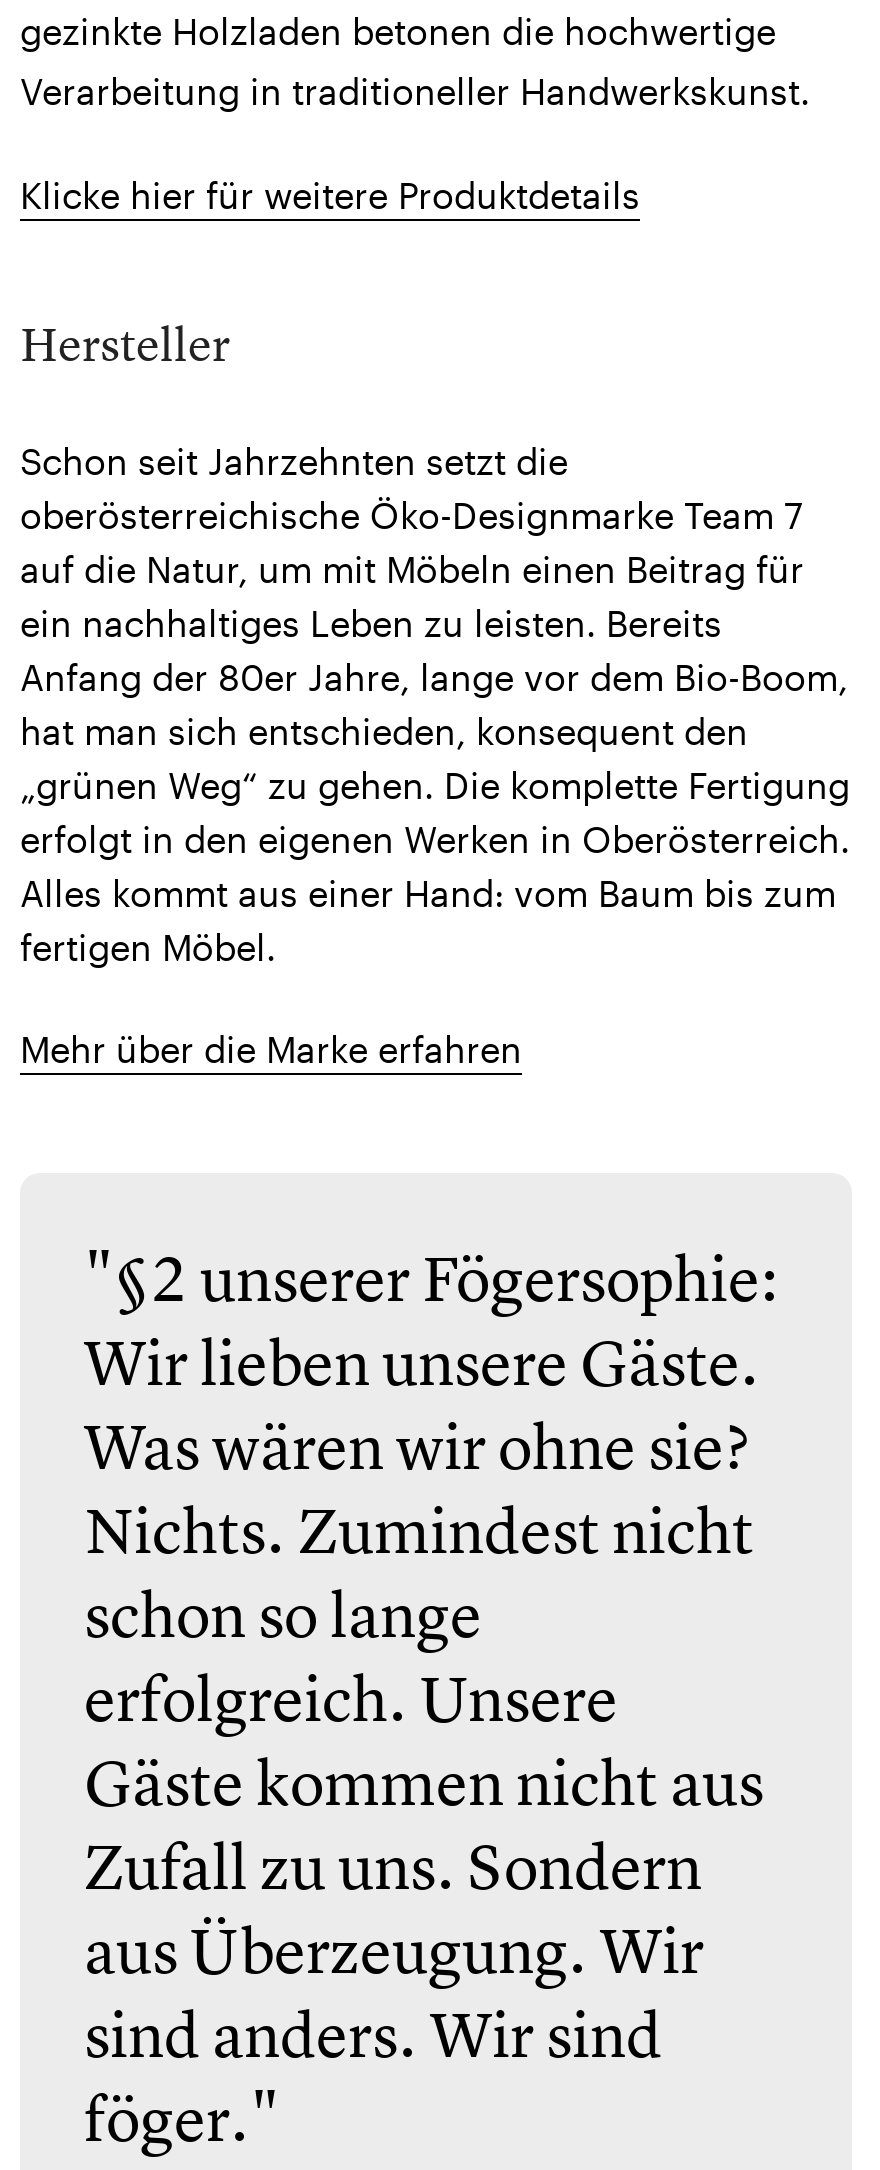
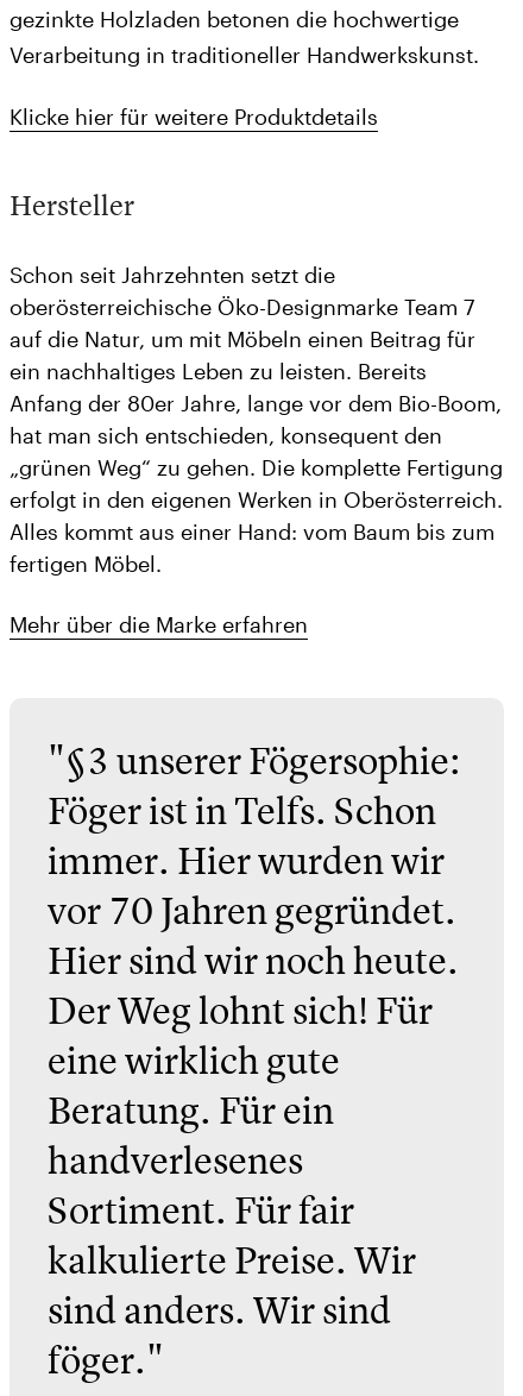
[84,1239,780,1991] "§2 unserer Fögersophie: | Wir lieben unsere Gäste. | Was wären wir ohne sie? | Nichts. Zumindest nicht | schon so lange | erfolgreich. Unsere | Gäste kommen nicht aus | Zufall zu uns. Sondern | aus Überzeugung. Wir -> [48,737,461,1284] "§3 unserer Fögersophie: | Föger ist in Telfs. Schon | immer. Hier wurden wir | vor 70 Jahren gegründet. | Hier sind wir noch heute. | Der Weg lohnt sich! Für | eine wirklich gute | Beratung. Für ein | handverlesenes | Sortiment. Für fair | kalkulierte Preise. Wir

